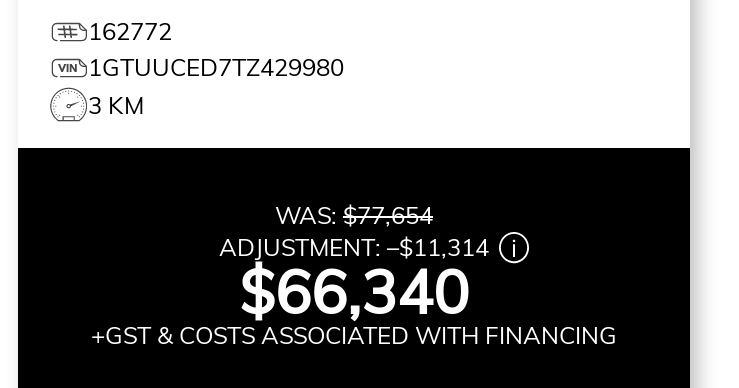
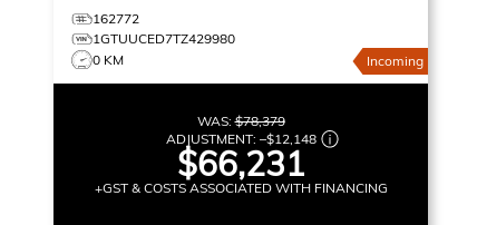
[88,89,144,119] 3 KM -> [93,51,424,69] 0 KM | Incoming
[219,200,489,330] WAS: $77,654 | ADJUSTMENT: –$11,314 | $66,340 -> [166,113,316,185] WAS: $78,379 | ADJUSTMENT: –$12,148 | $66,231

